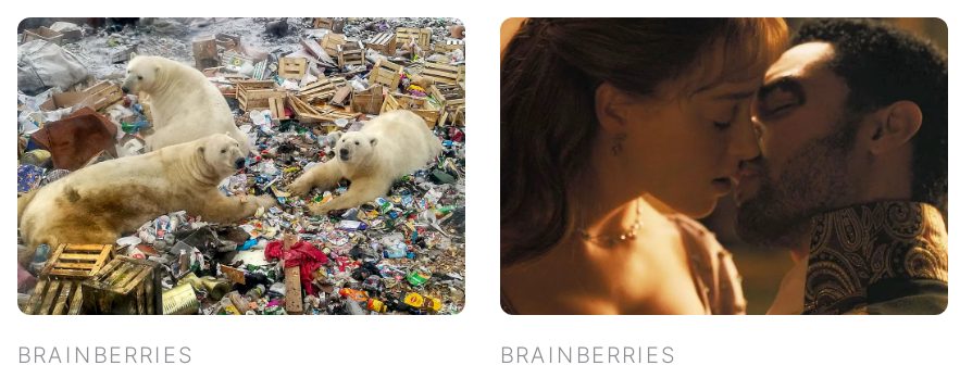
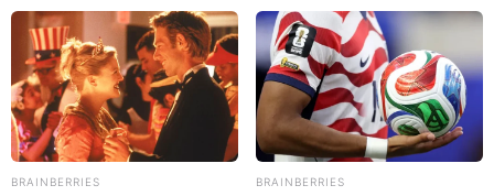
[15,15,467,317] [image] -> [10,10,239,163] [image]
[498,15,950,317] [image] -> [255,10,484,163] [image]

